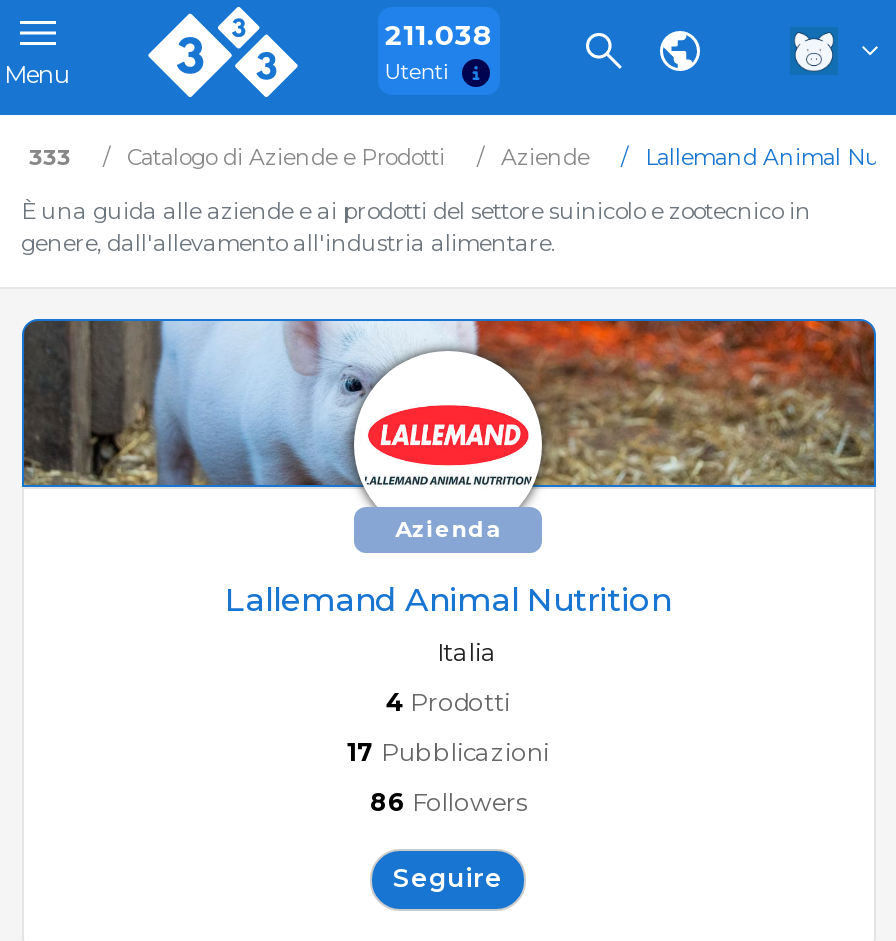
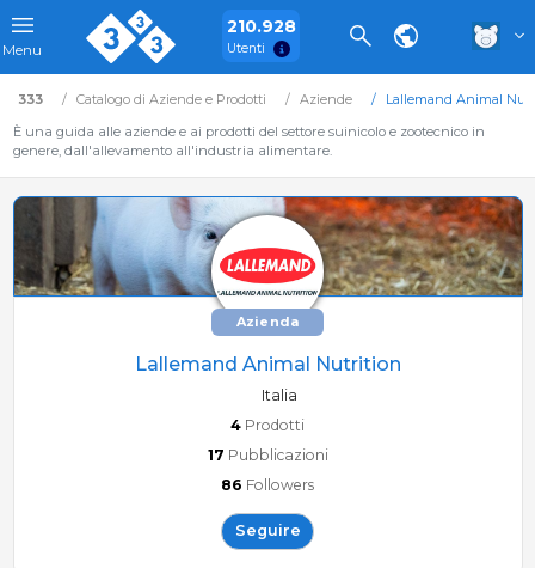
[385,16,493,52] 211.038 -> [227,15,296,36] 210.928

